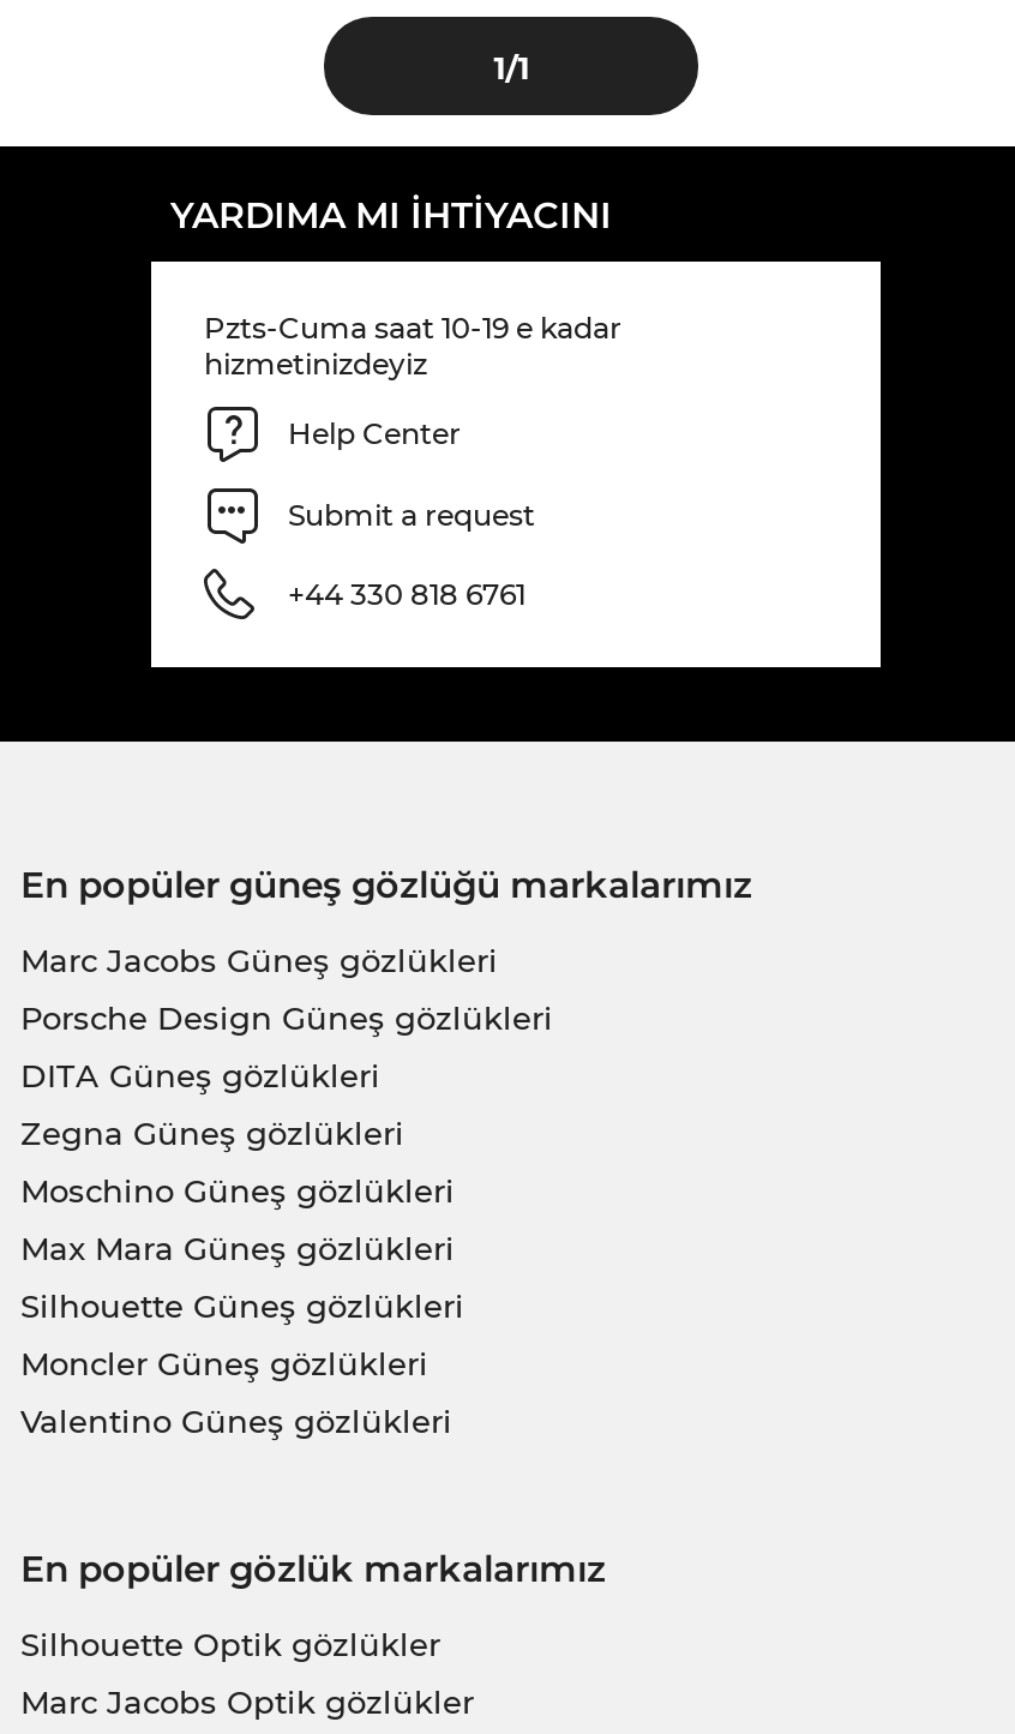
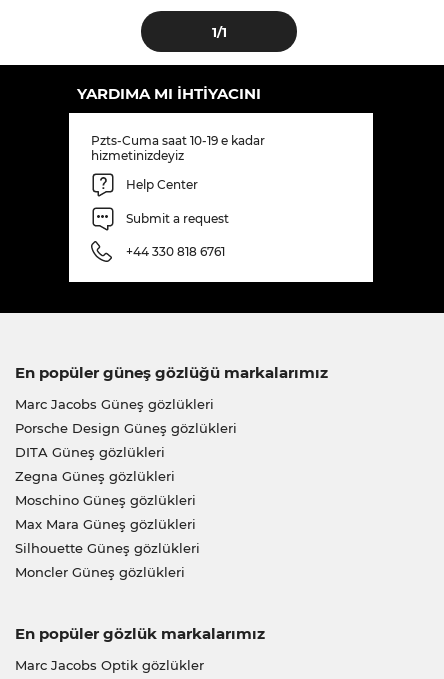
[20,1401,452,1440] Valentino Güneş gözlükleri -> none
[20,1625,440,1663] Silhouette Optik gözlükler -> none

